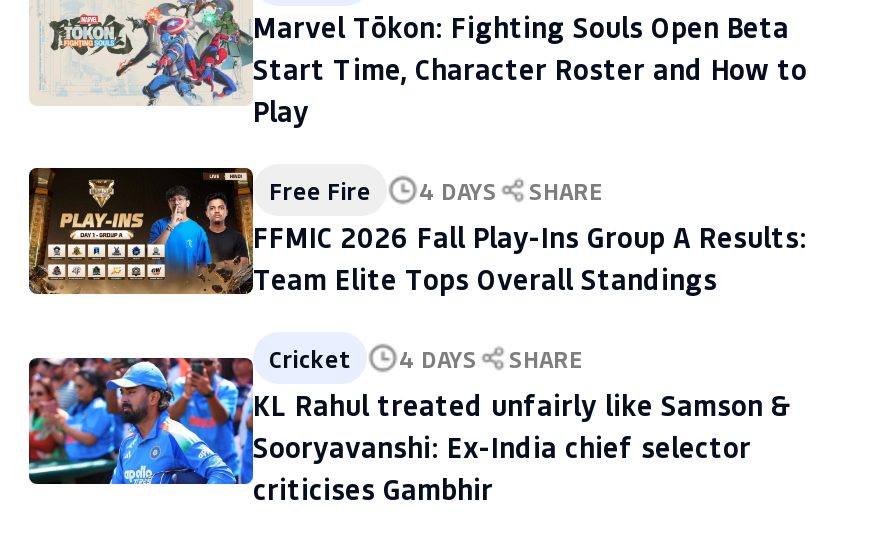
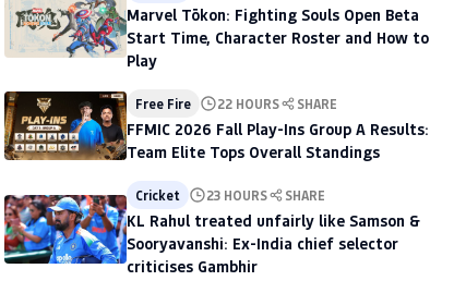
[269,174,603,206] Free Fire 4 DAYS SHARE -> [135,95,337,112] Free Fire 22 HOURS SHARE
[269,342,583,374] Cricket 4 DAYS SHARE -> [135,186,325,203] Cricket 23 HOURS SHARE

